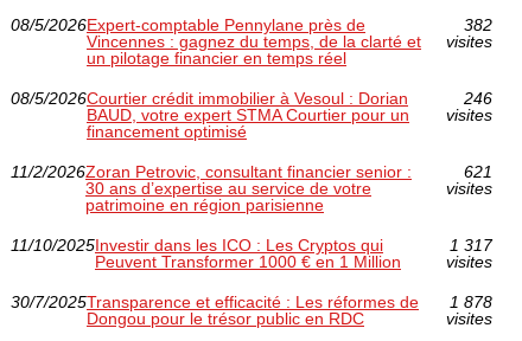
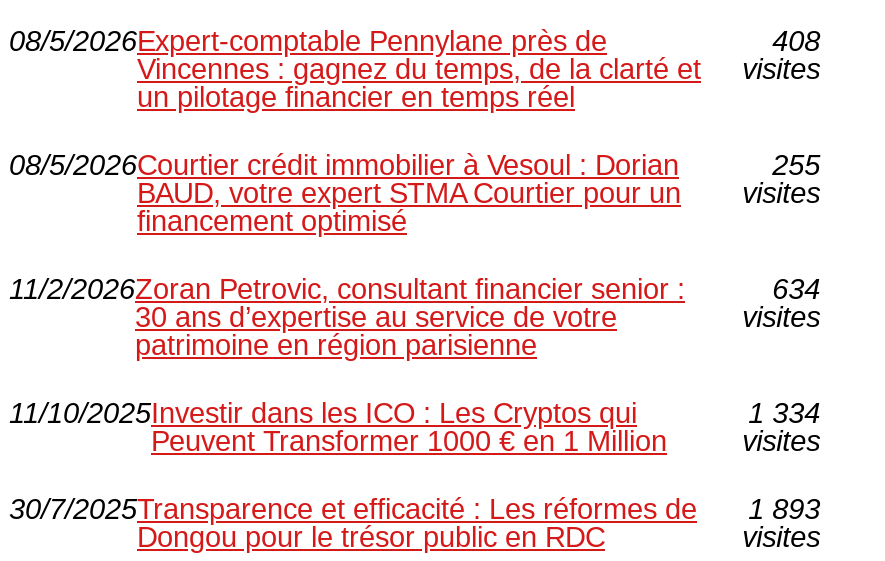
[463,15,492,34] 382 -> [772,24,820,56] 408
[463,88,492,107] 246 -> [772,148,820,180] 255
[463,162,492,181] 621 -> [772,272,820,304] 634
[449,235,492,254] 1 317 -> [748,396,820,428] 1 334
[11,292,492,311] 30/7/2025Transparence et efficacité : Les réformes de 1 878 -> [9,492,820,524] 30/7/2025Transparence et efficacité : Les réformes de 1 893

